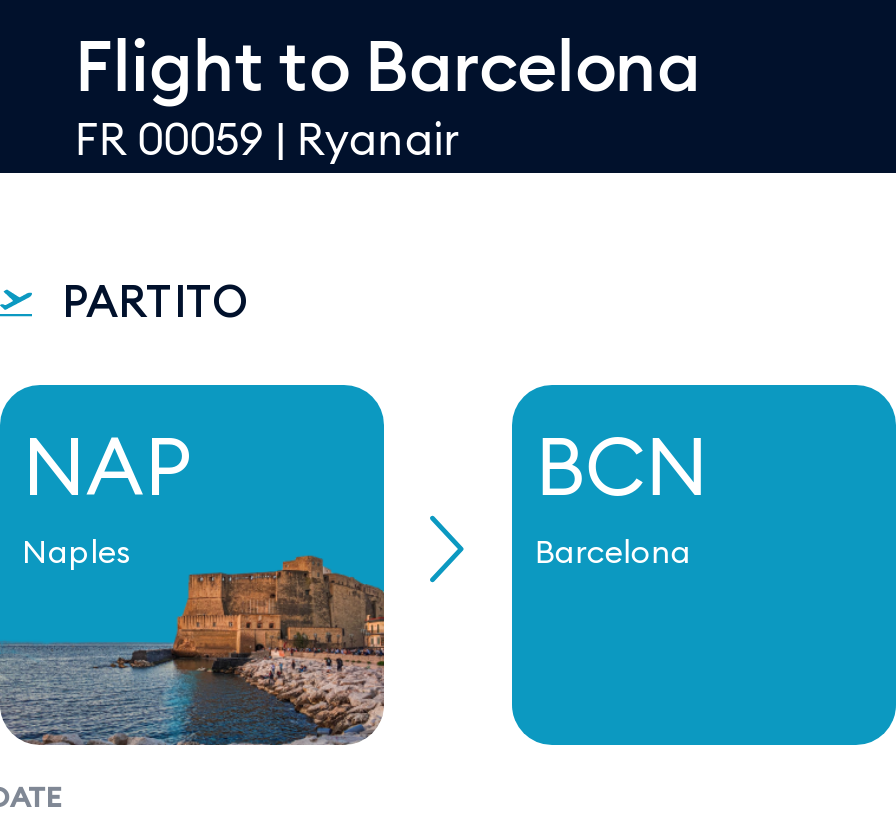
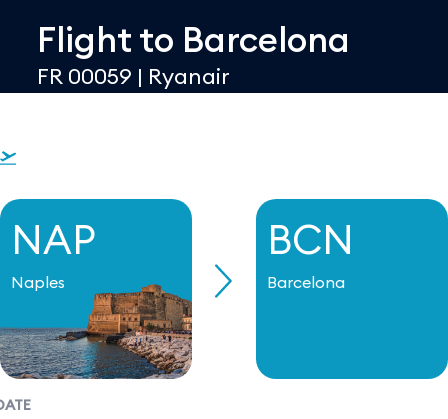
[62,274,248,330] PARTITO -> none

